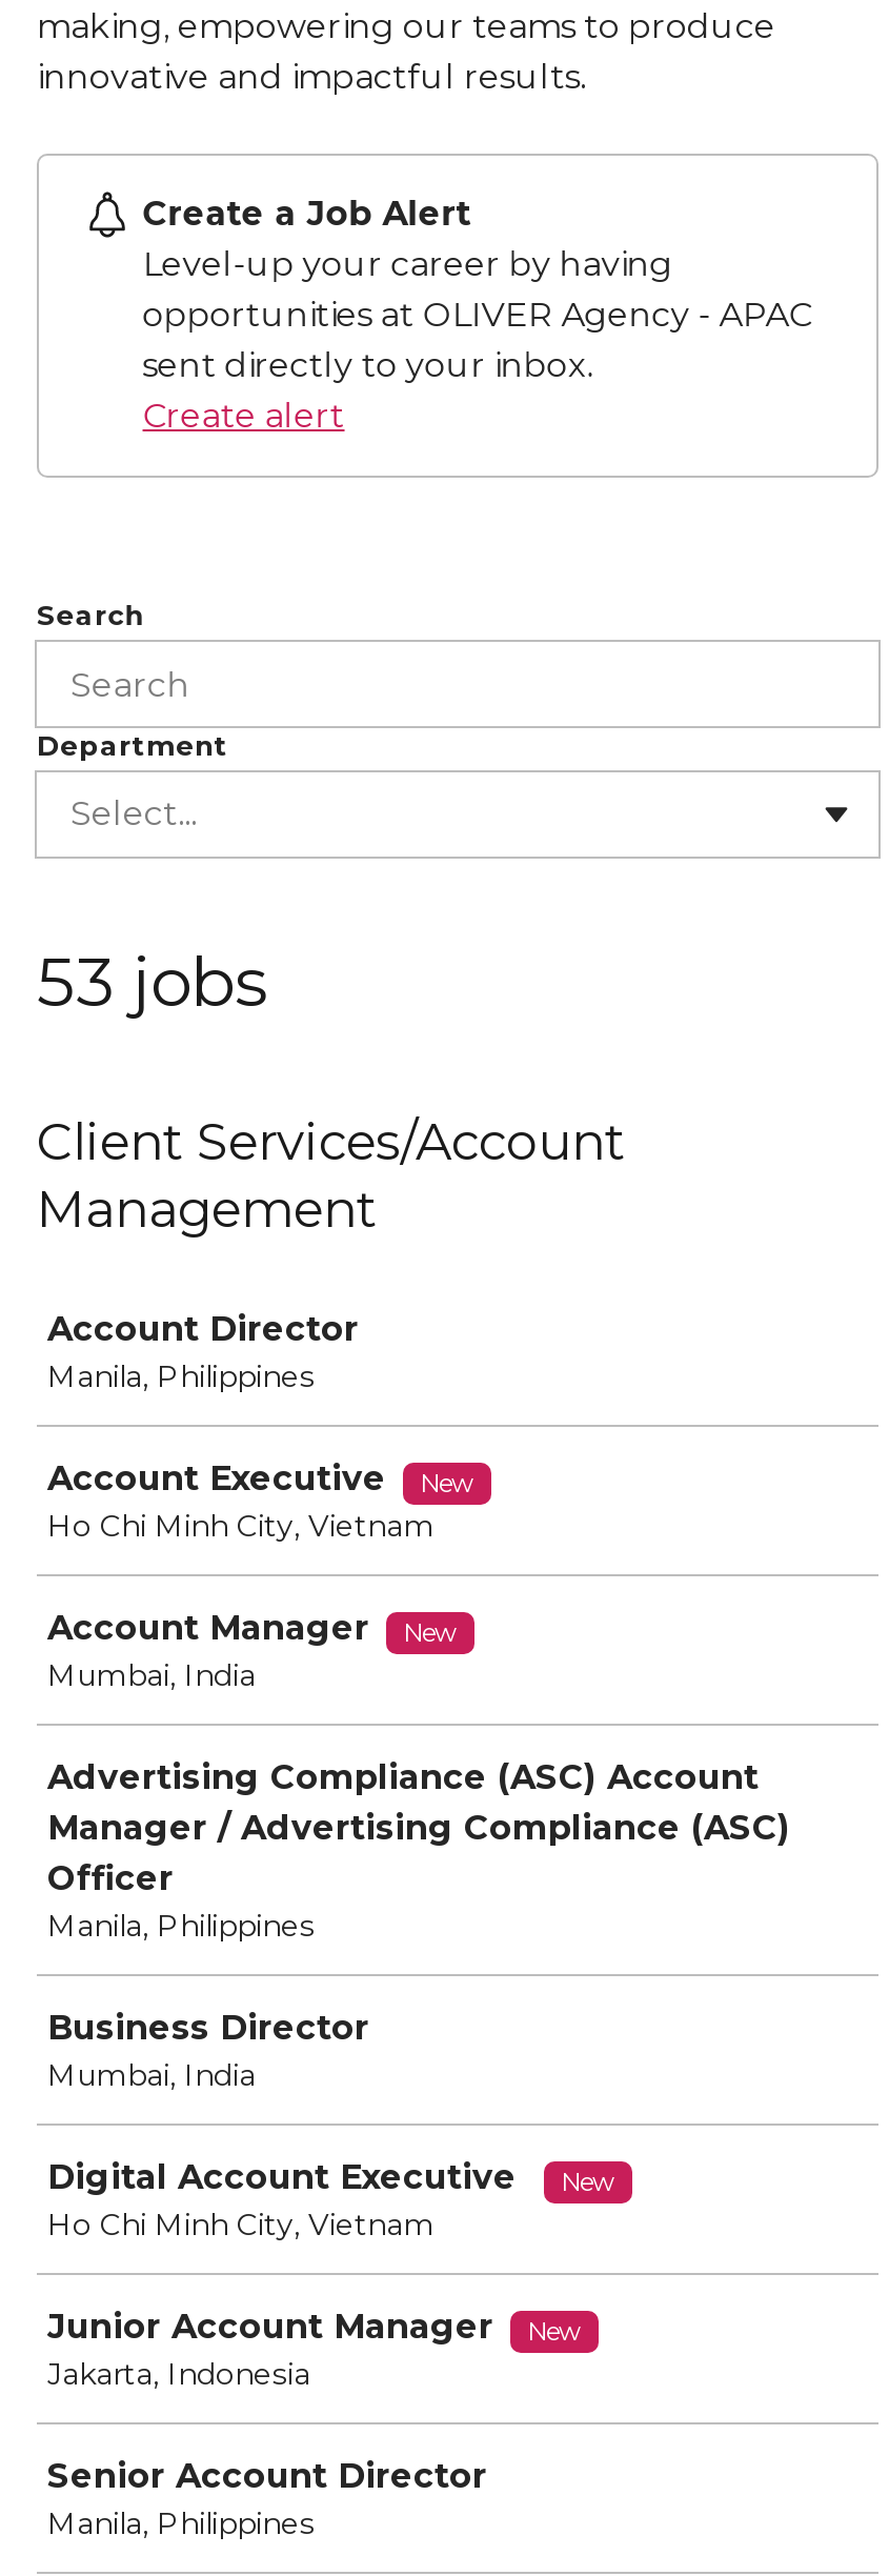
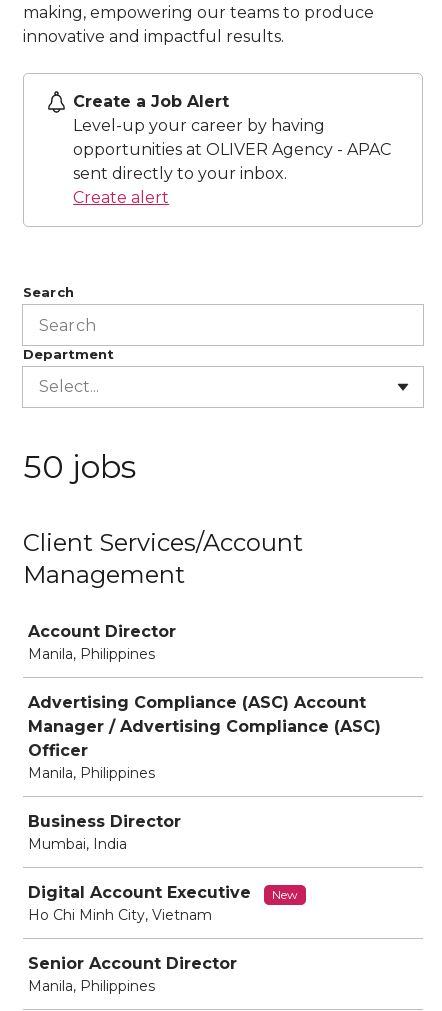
[37,941,266,1023] 53 jobs -> [23,447,136,486] 50 jobs
[47,1458,474,1694] Account Executive | New | Ho Chi Minh City, Vietnam | Account Manager | New | Mumbai, India -> none
[47,2307,582,2393] Junior Account Manager | New | Jakarta, Indonesia -> none

